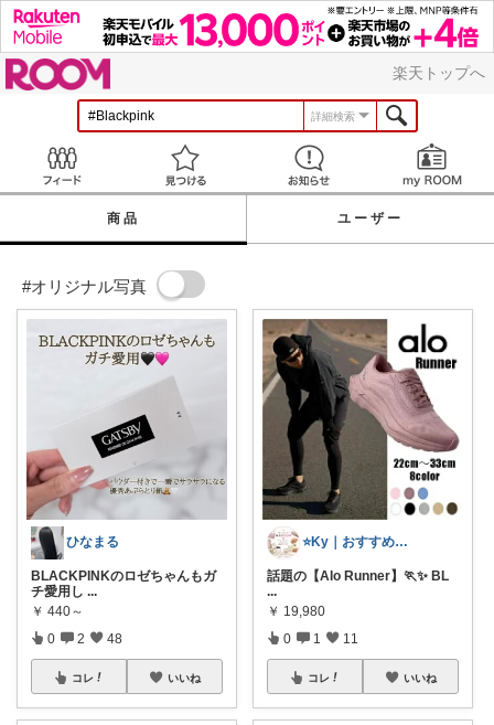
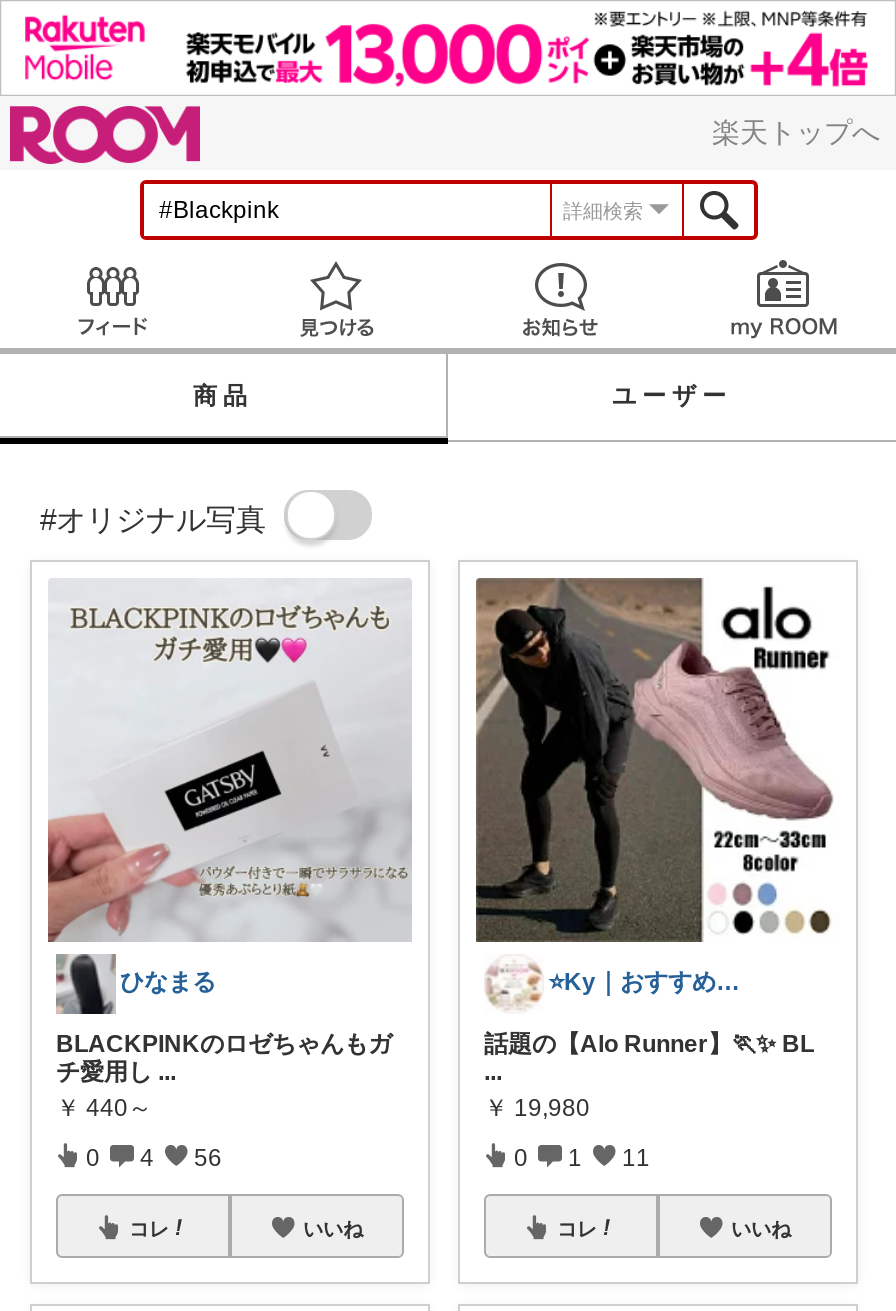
[77,631,85,644] 2 -> [140,1144,154,1168] 4
[107,631,122,644] 48 -> [194,1144,222,1168] 56

